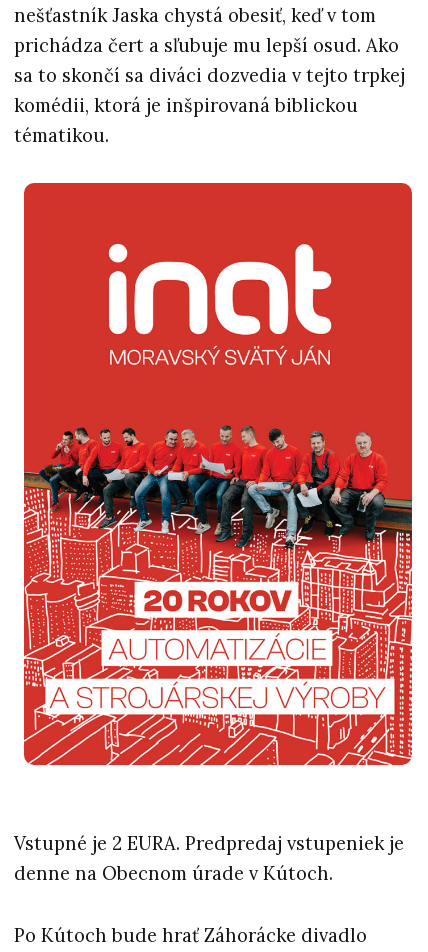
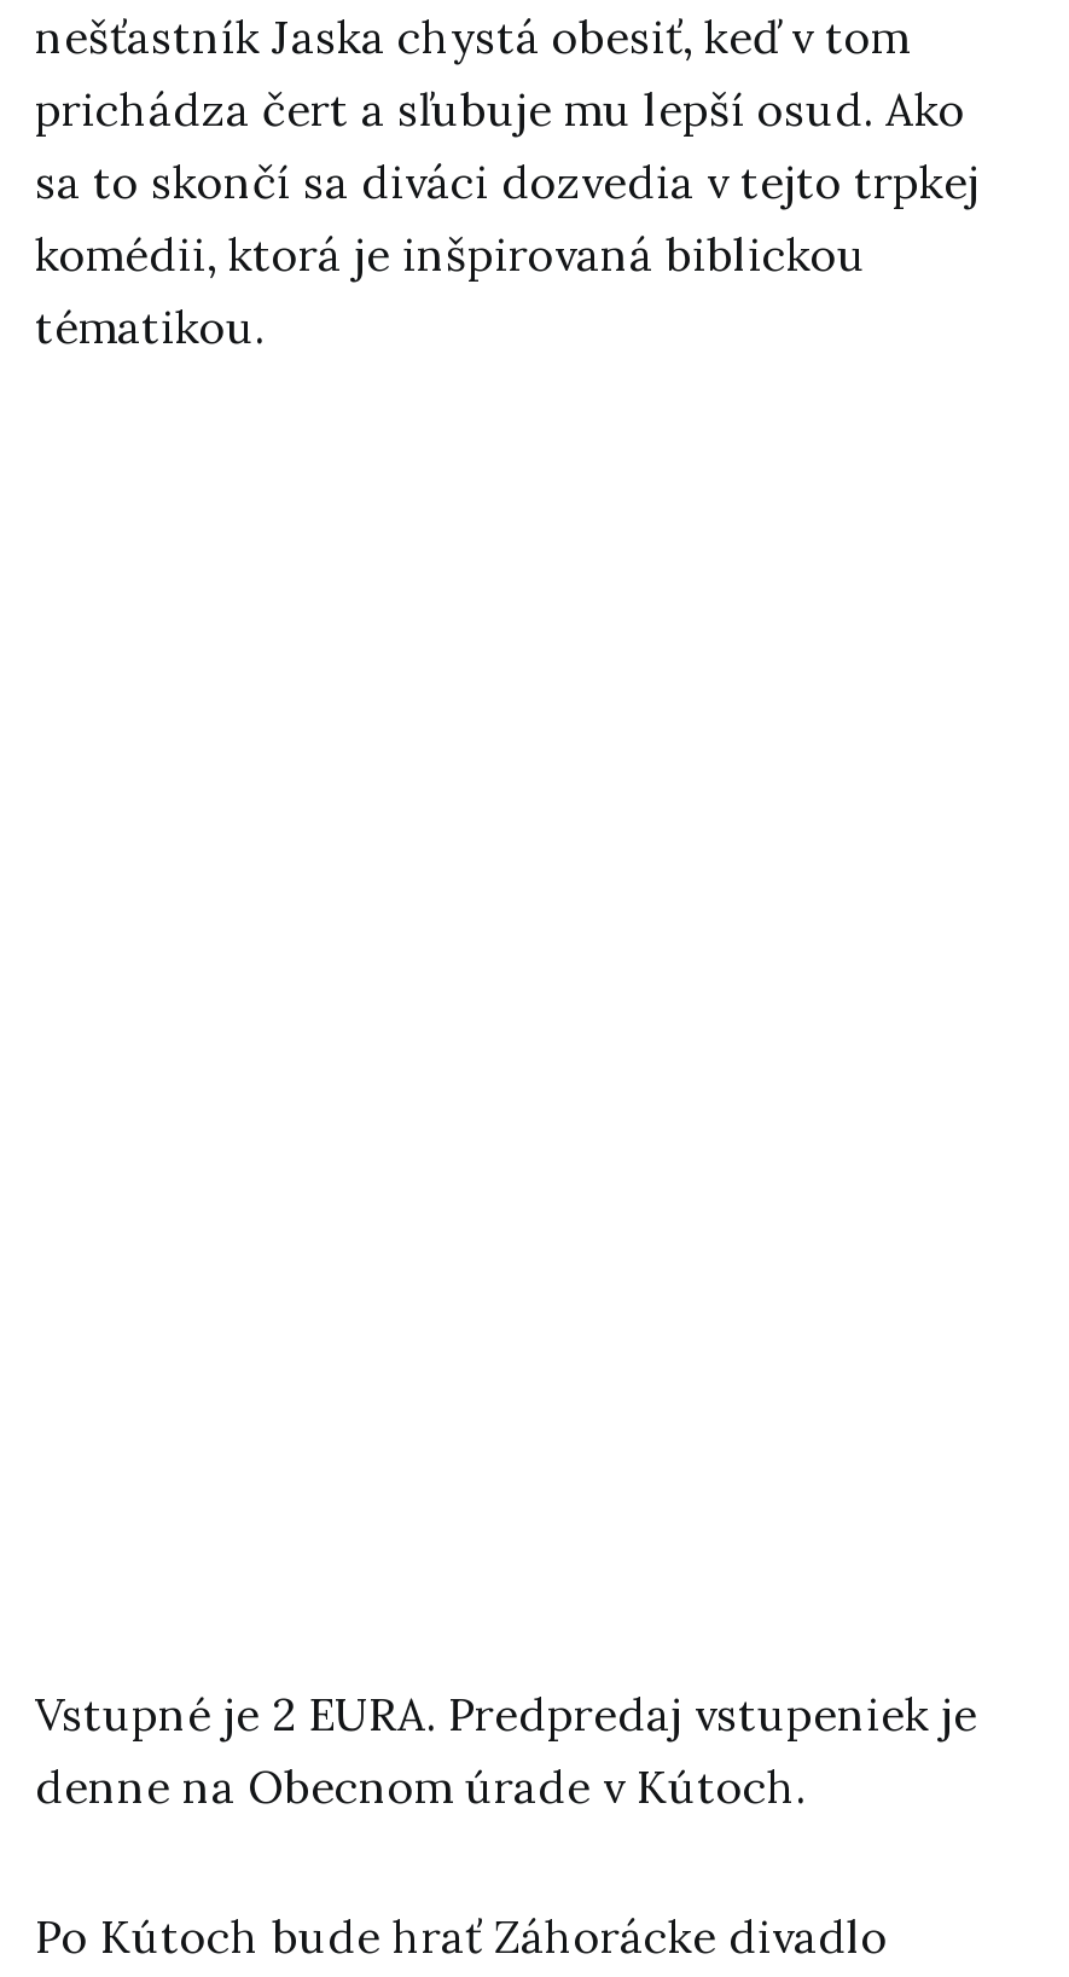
[23,182,413,766] [image] -> none

